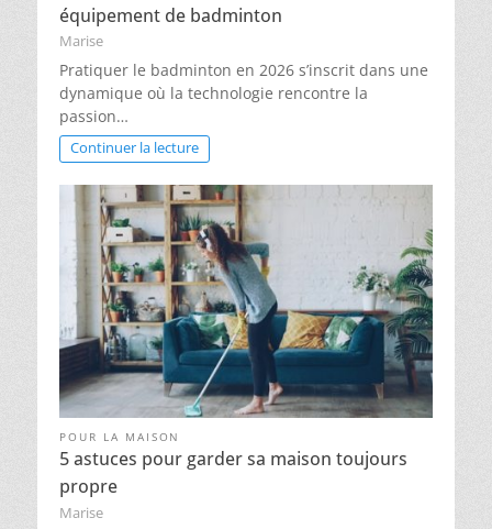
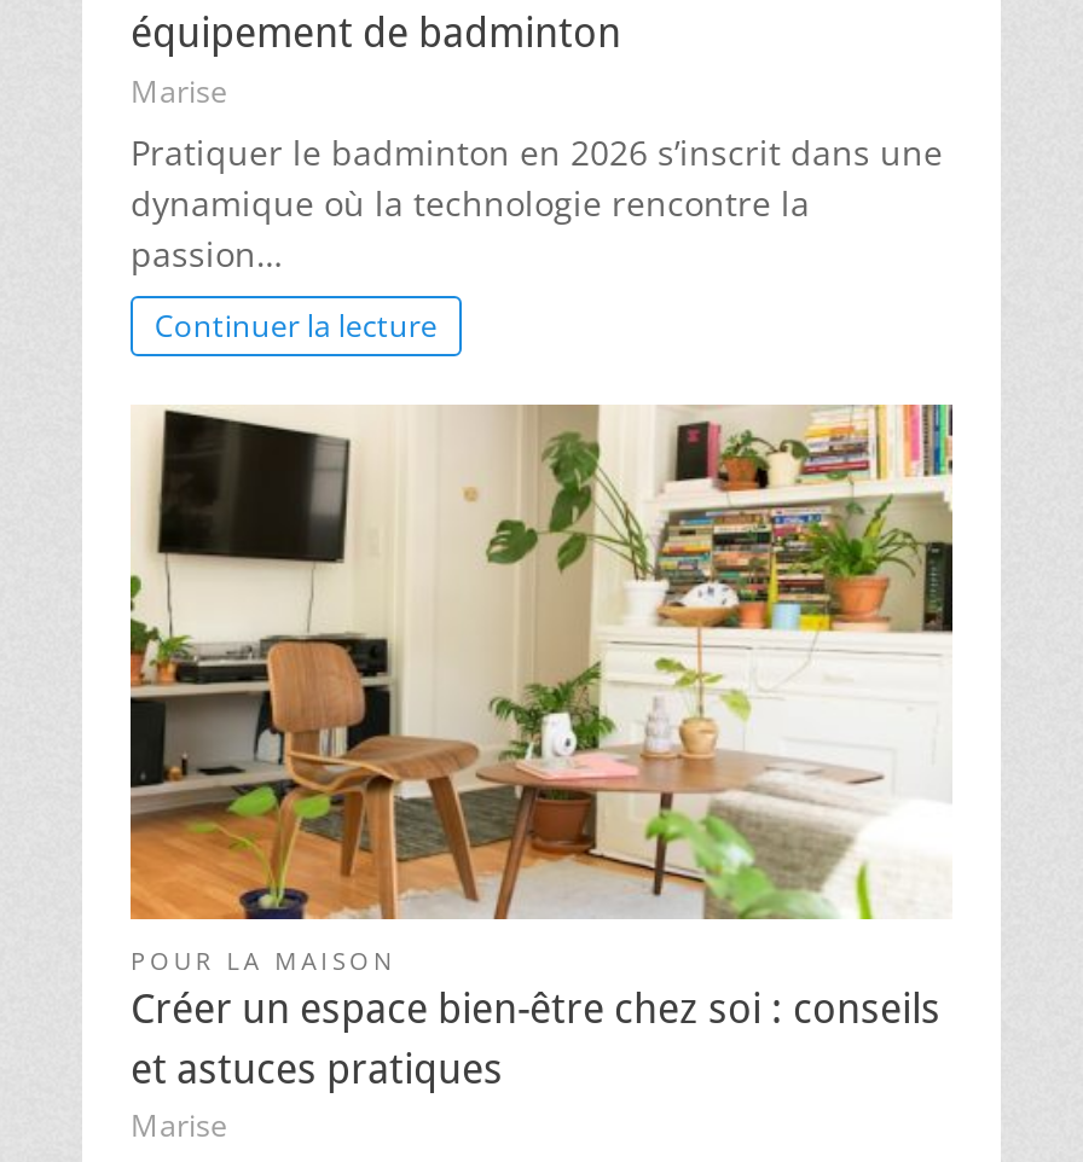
[58,184,434,498] [image] | 5 astuces pour garder sa maison toujours | propre -> [128,403,955,1093] [image] | Créer un espace bien-être chez soi : conseils | et astuces pratiques

